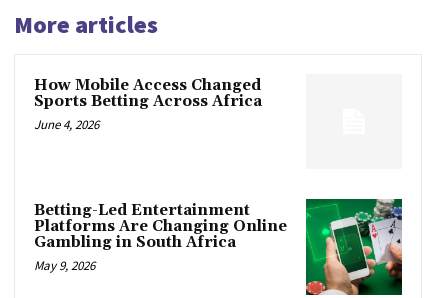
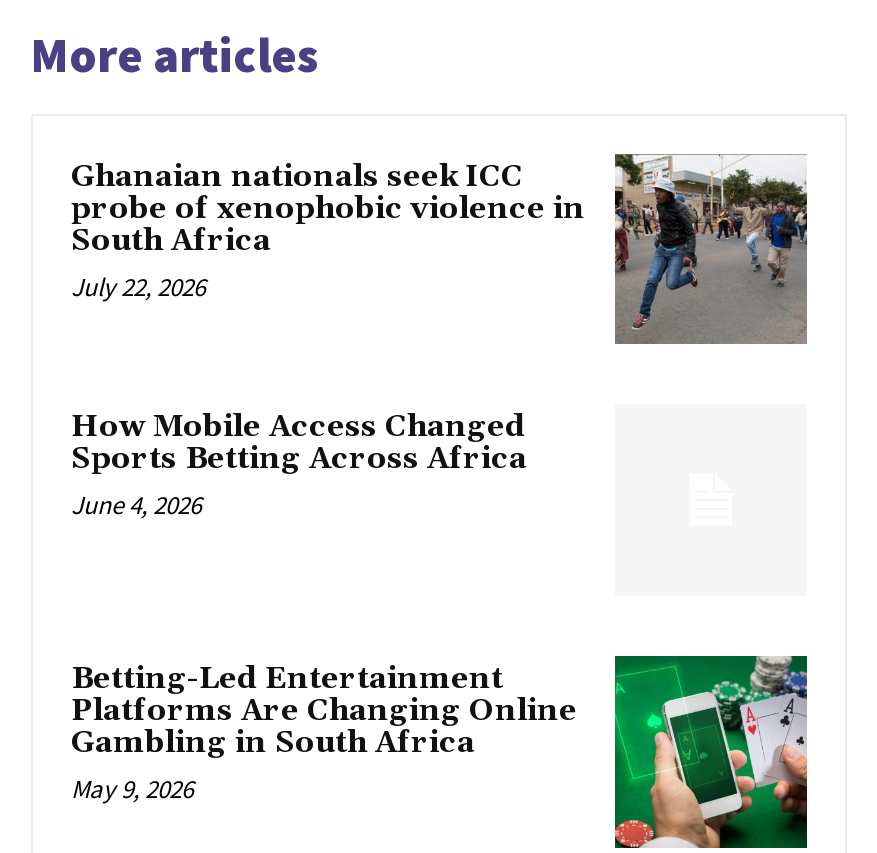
none -> [71,152,809,346] [image] | Ghanaian nationals seek ICC | probe of xenophobic violence in | South Africa | July 22, 2026

